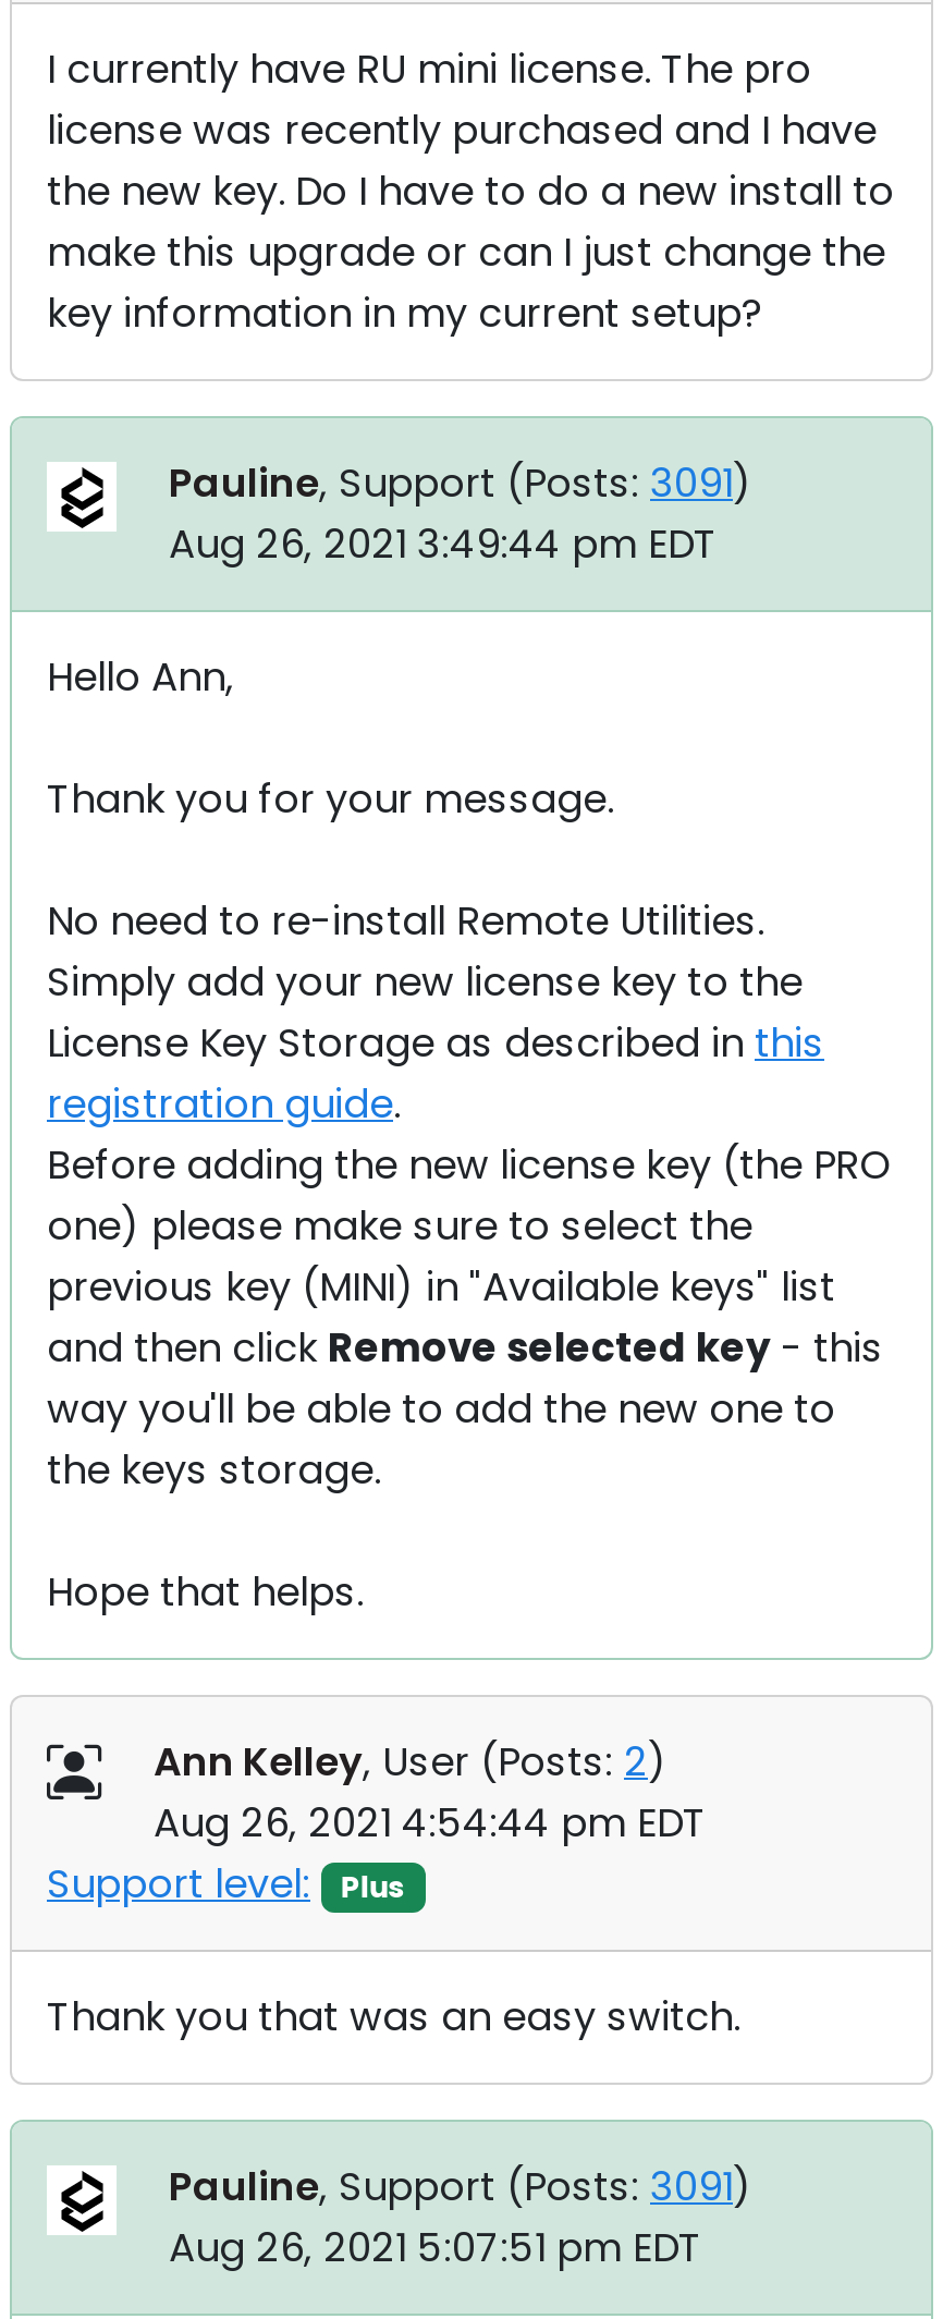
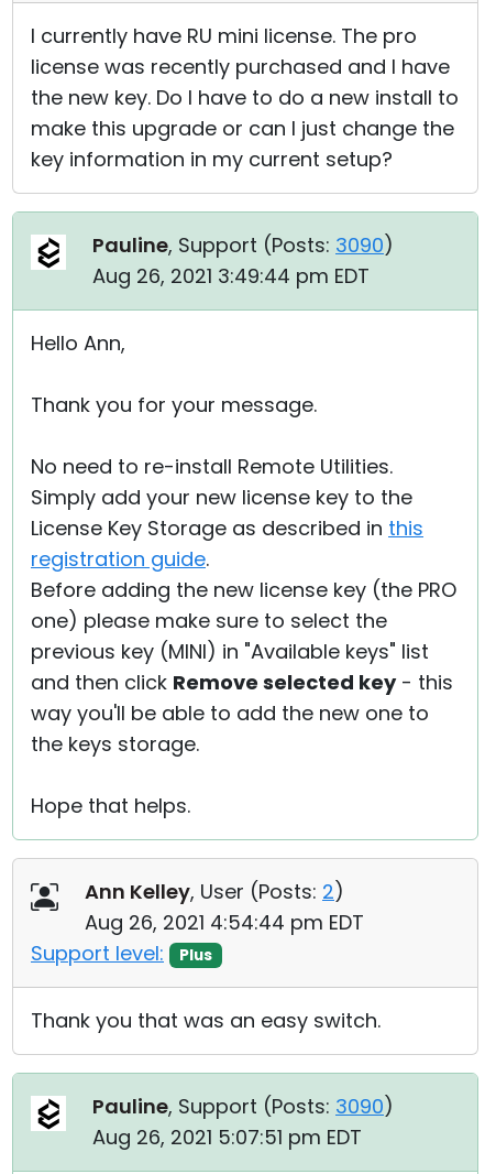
[169,455,752,510] Pauline, Support (Posts: 3091) -> [92,231,394,259] Pauline, Support (Posts: 3090)
[169,2159,752,2213] Pauline, Support (Posts: 3091) -> [92,1093,394,1120] Pauline, Support (Posts: 3090)

